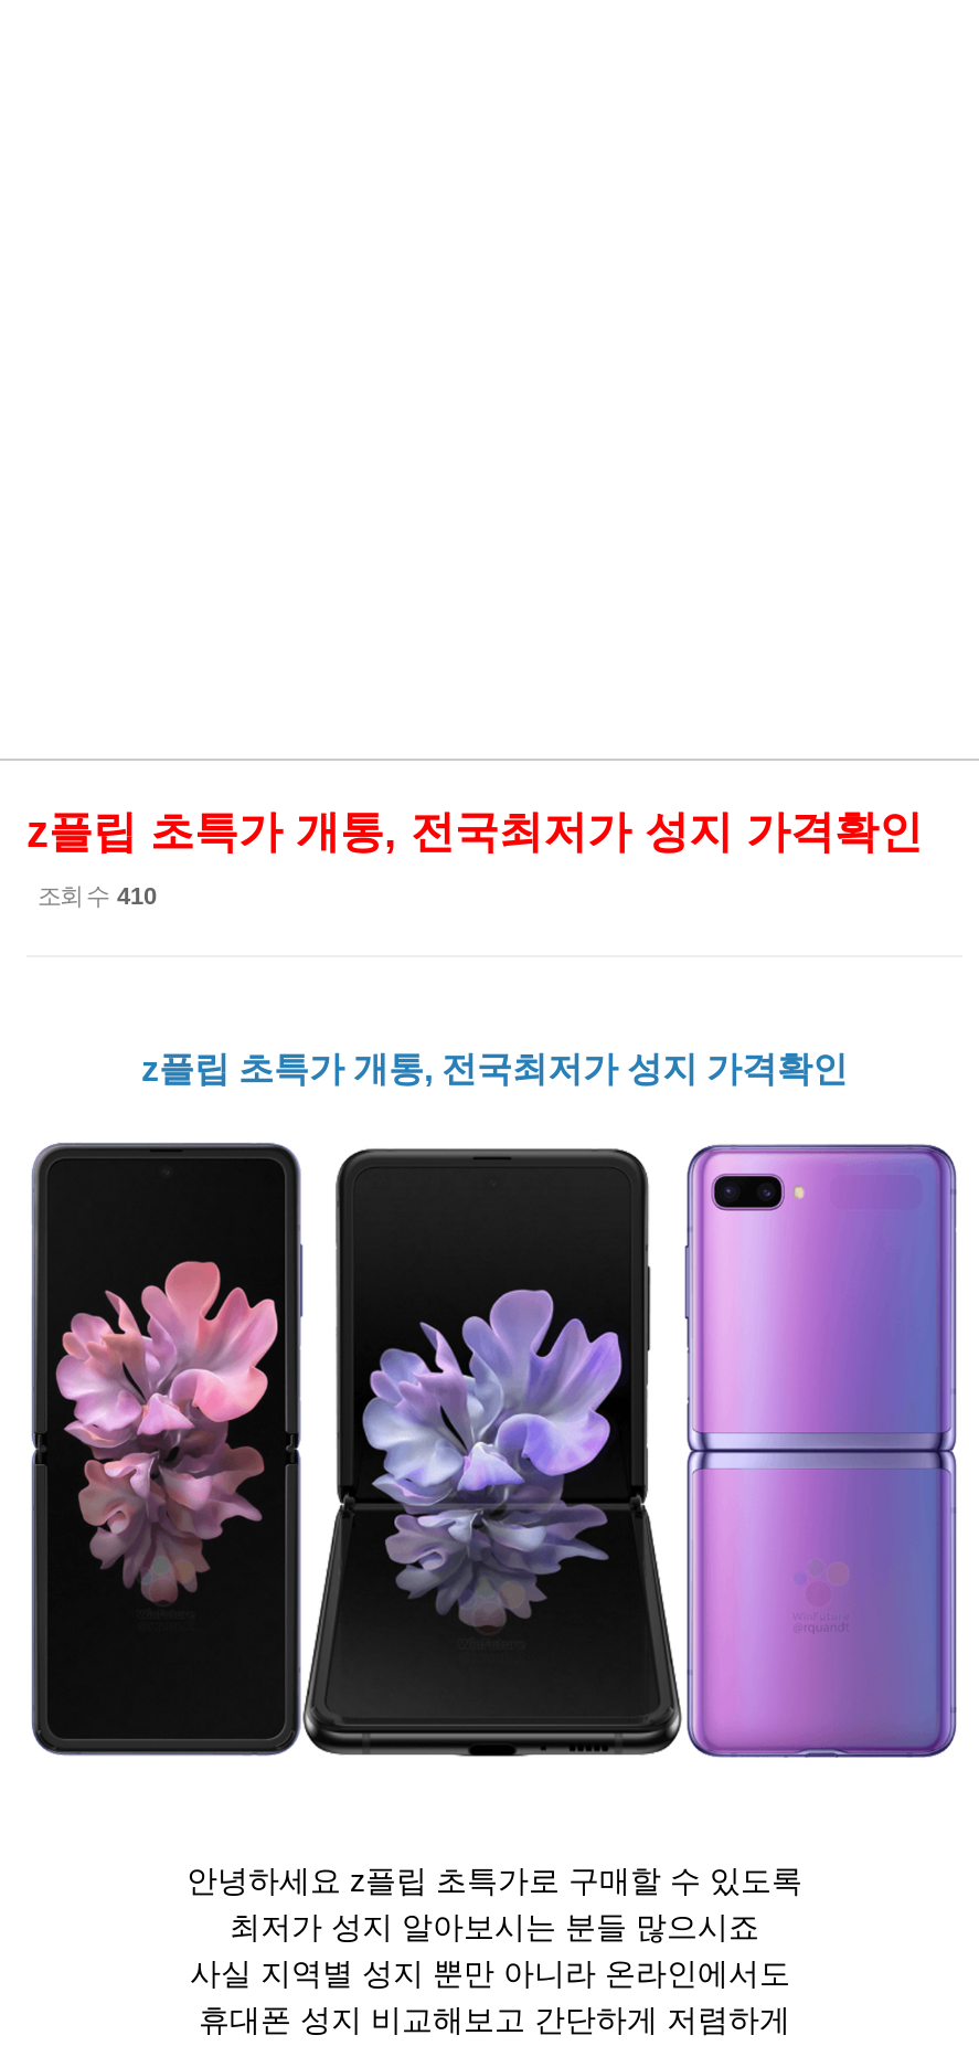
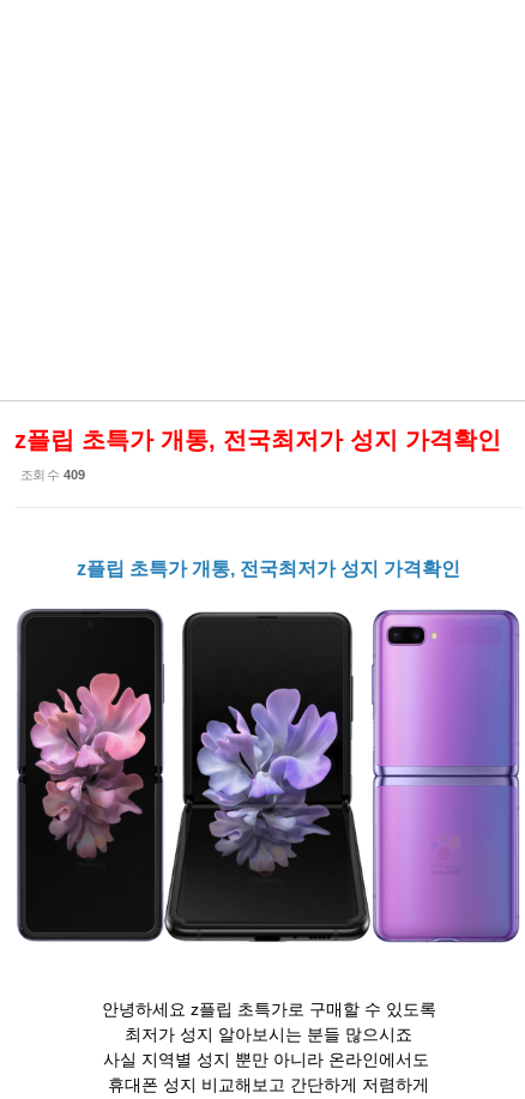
[38,882,157,909] 조회 수 410 -> [20,467,85,482] 조회 수 409

